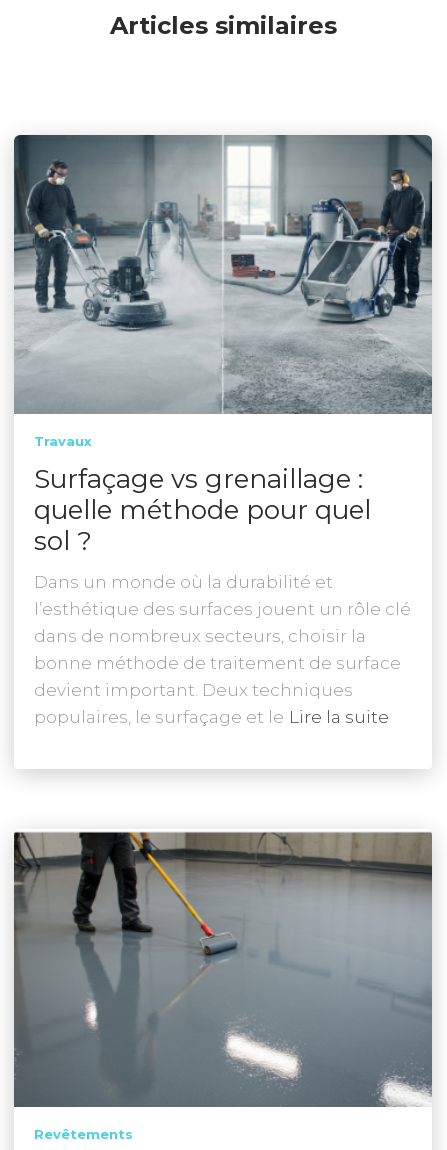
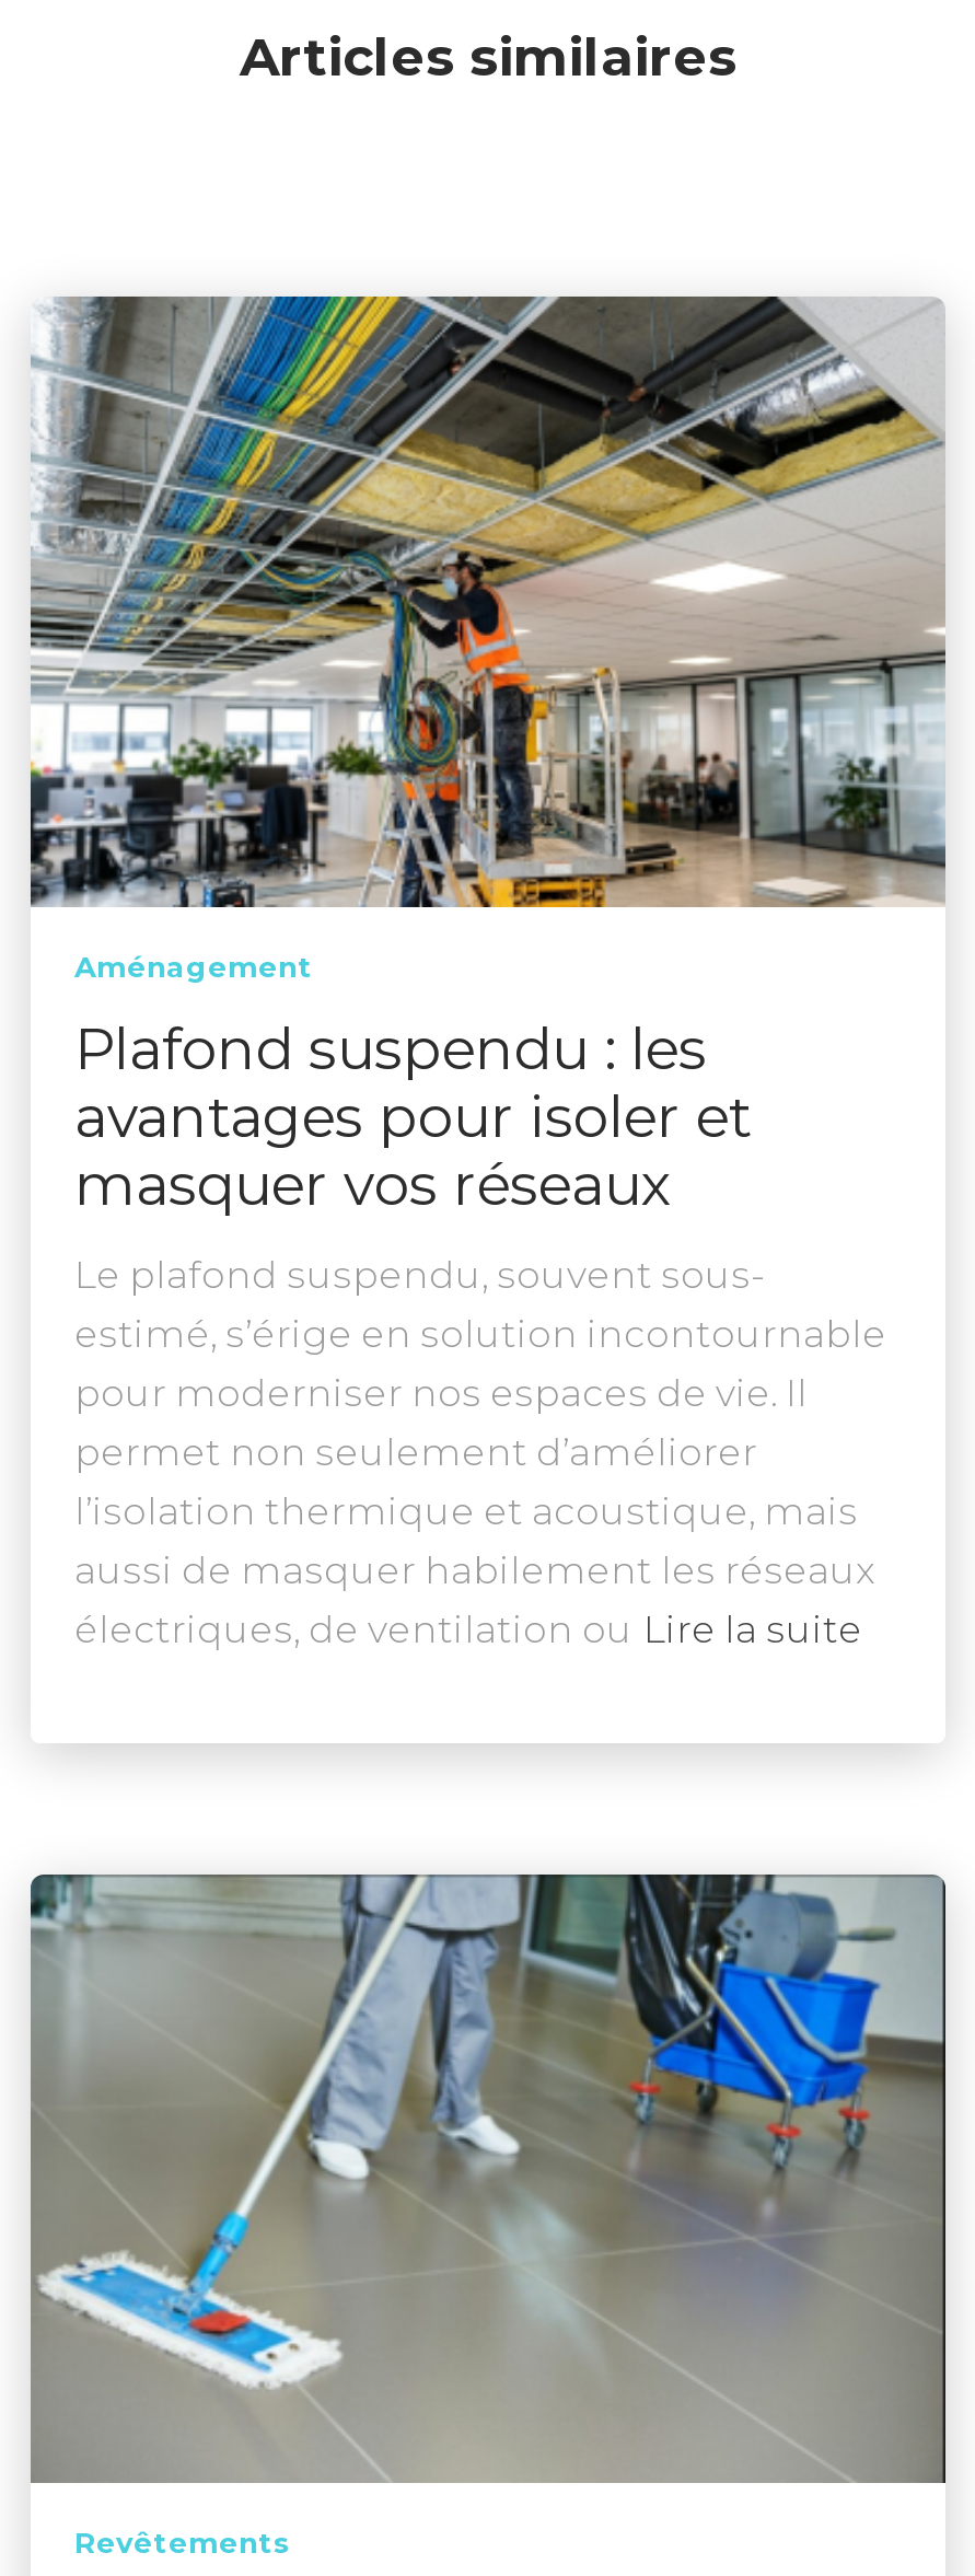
[13,134,433,557] [image] | Travaux | Surfaçage vs grenaillage : | quelle méthode pour quel | sol ? -> [31,294,945,1220] [image] | Aménagement | Plafond suspendu : les | avantages pour isoler et | masquer vos réseaux
[34,572,411,727] Dans un monde où la durabilité et | l’esthétique des surfaces jouent un rôle clé | dans de nombreux secteurs, choisir la | bonne méthode de traitement de surface | devient important. Deux techniques | populaires, le surfaçage et le Lire la suite -> [74,1253,886,1651] Le plafond suspendu, souvent sous- | estimé, s’érige en solution incontournable | pour moderniser nos espaces de vie. Il | permet non seulement d’améliorer | l’isolation thermique et acoustique, mais | aussi de masquer habilement les réseaux | électriques, de ventilation ou Lire la suite
[14,831,432,1107] [image] -> [31,1872,948,2485] [image]

